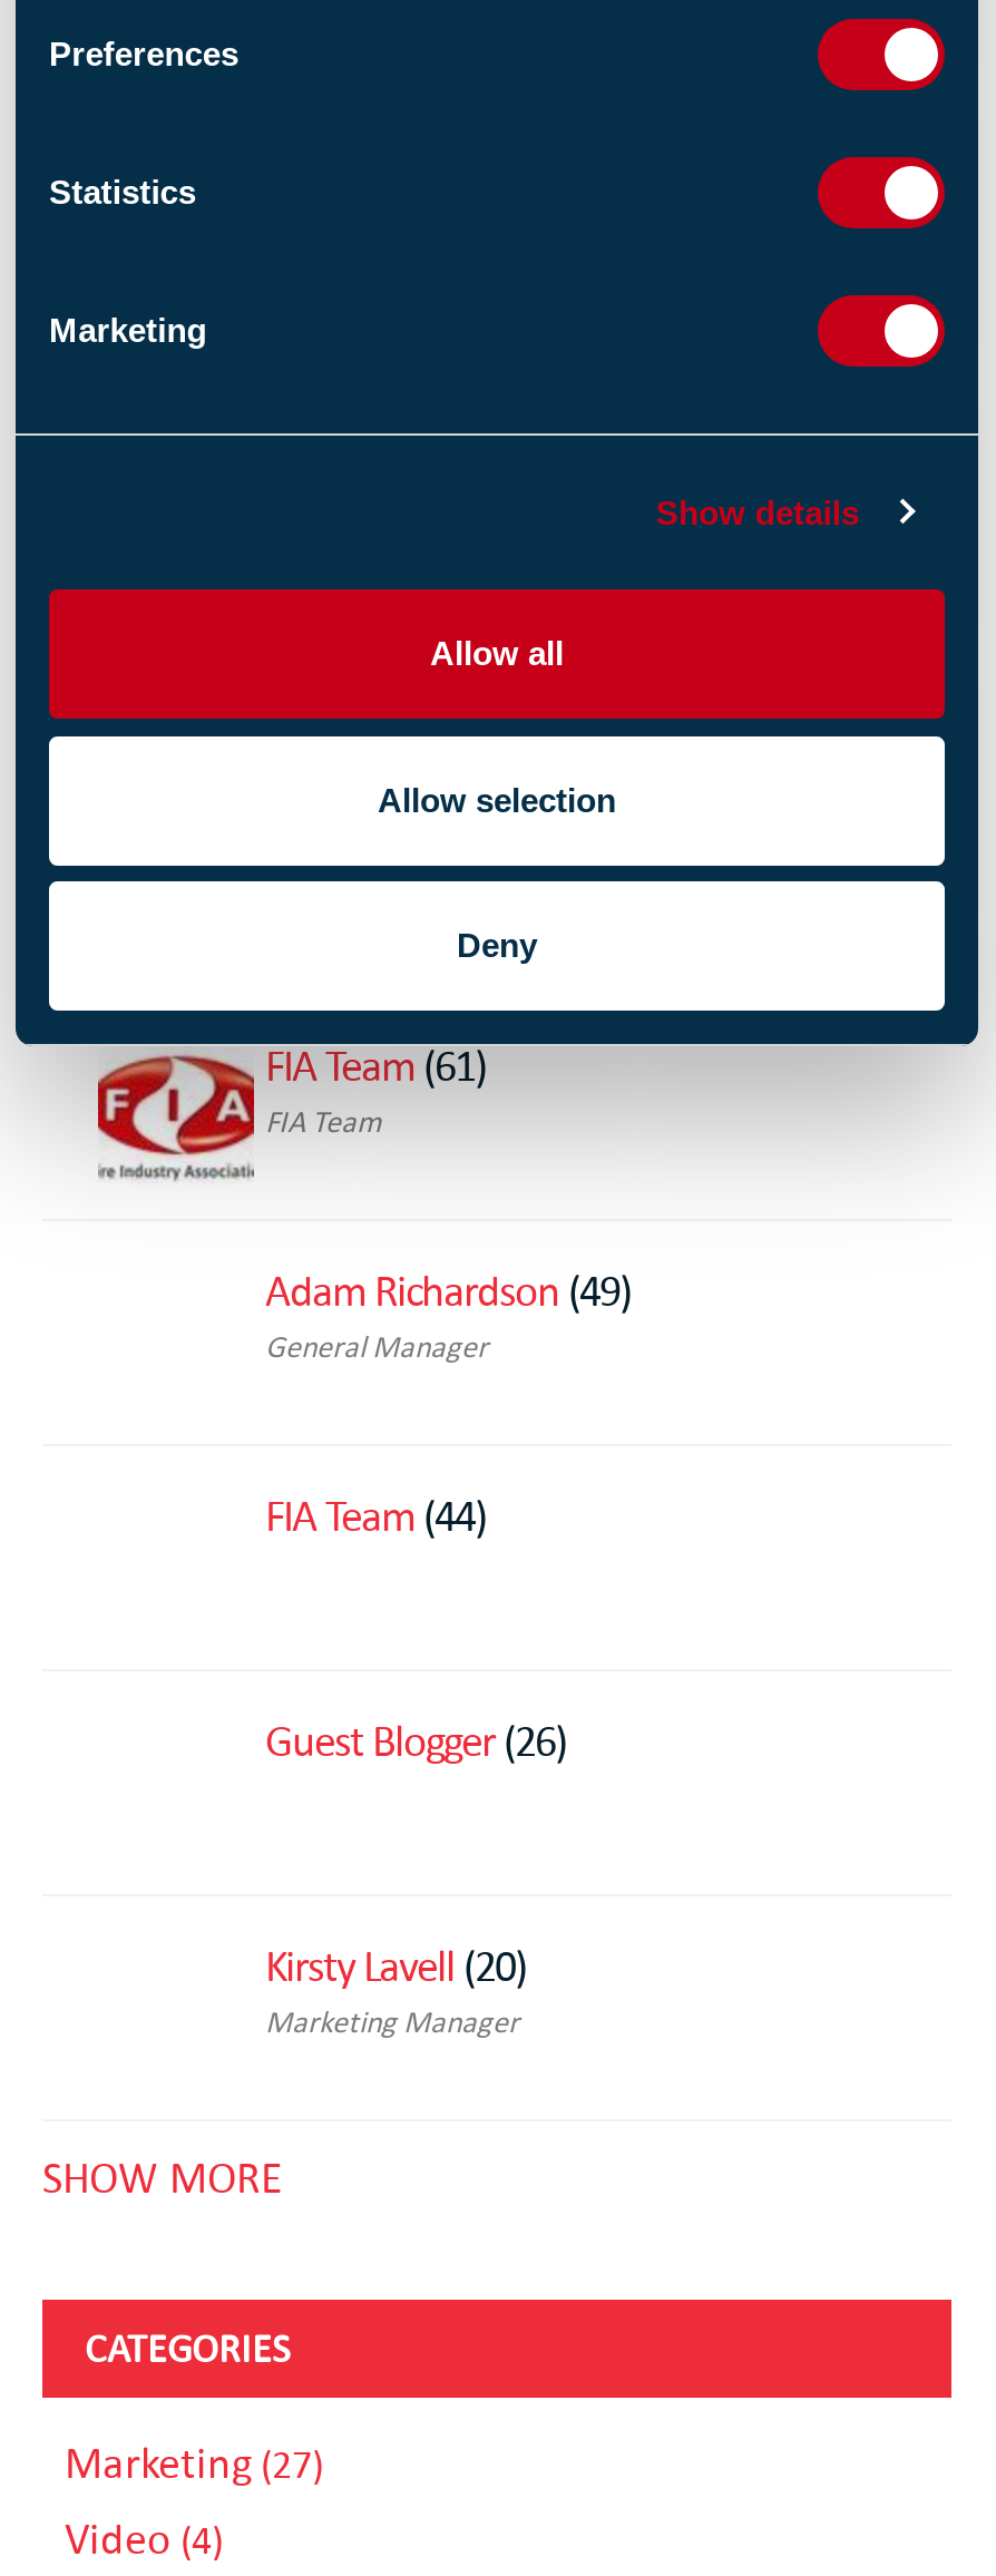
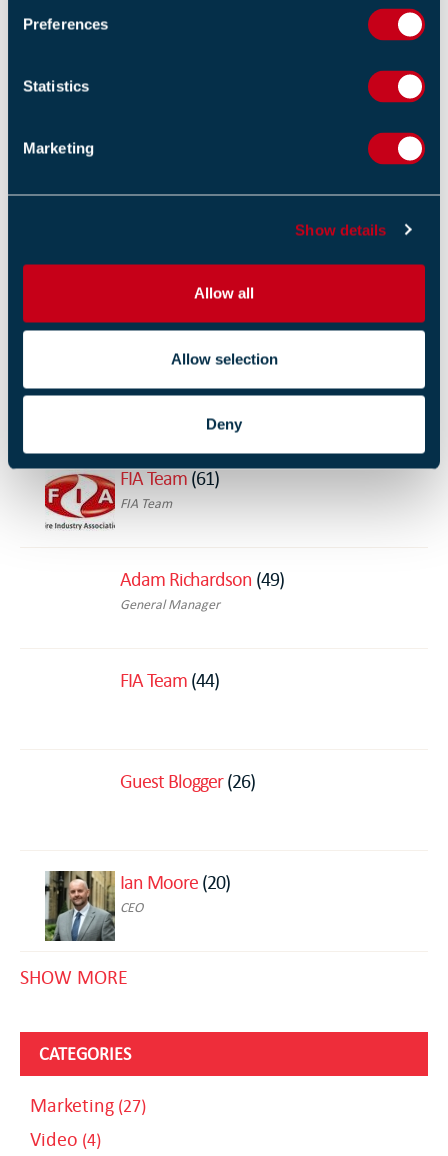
none -> [44,870,116,942] [image]
[265,1938,526,2039] Kirsty Lavell (20) | Marketing Manager -> [120,870,230,915] Ian Moore (20) | CEO

